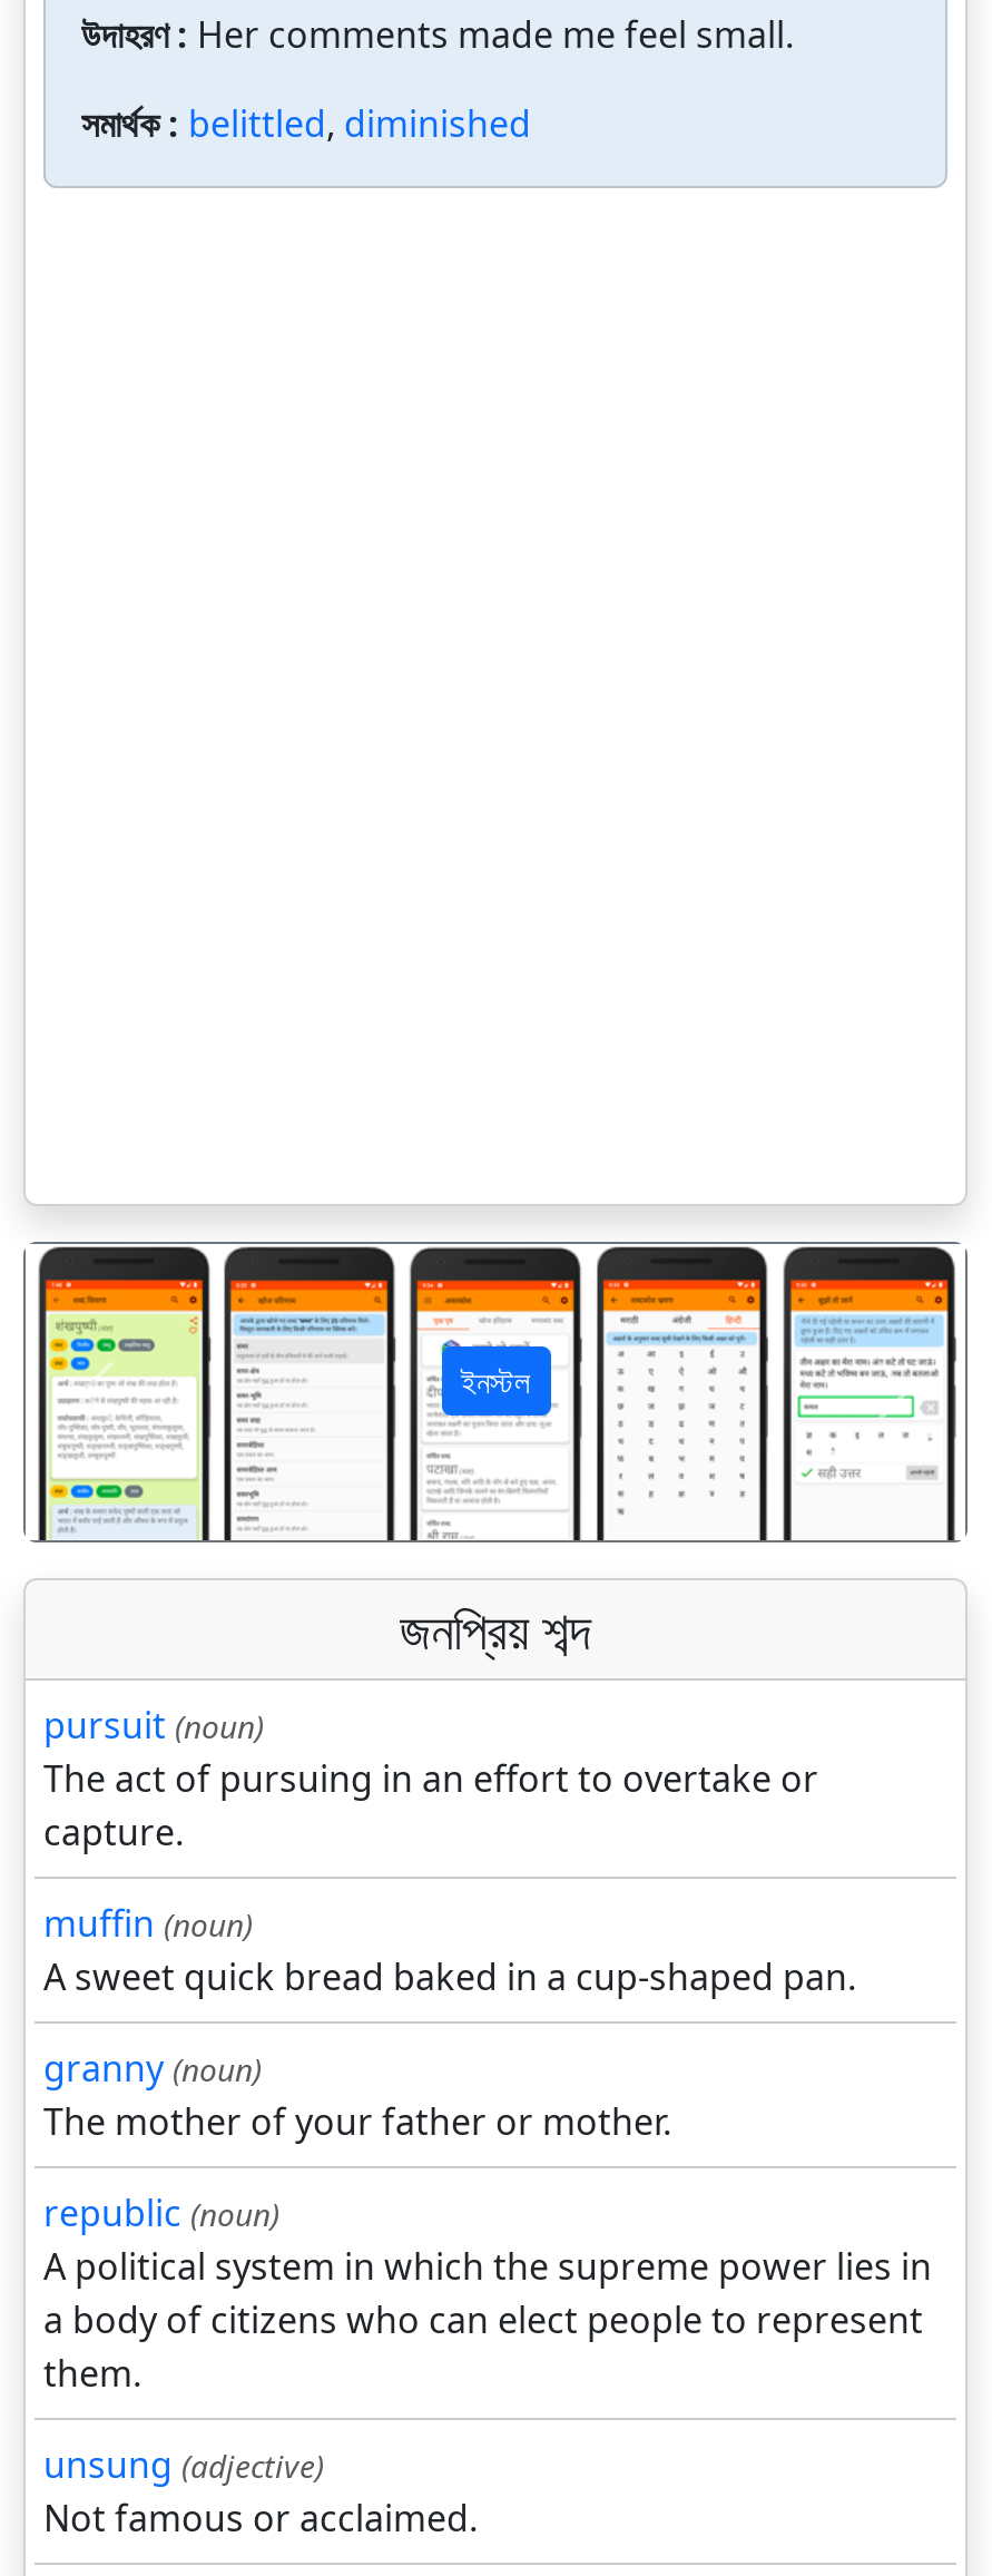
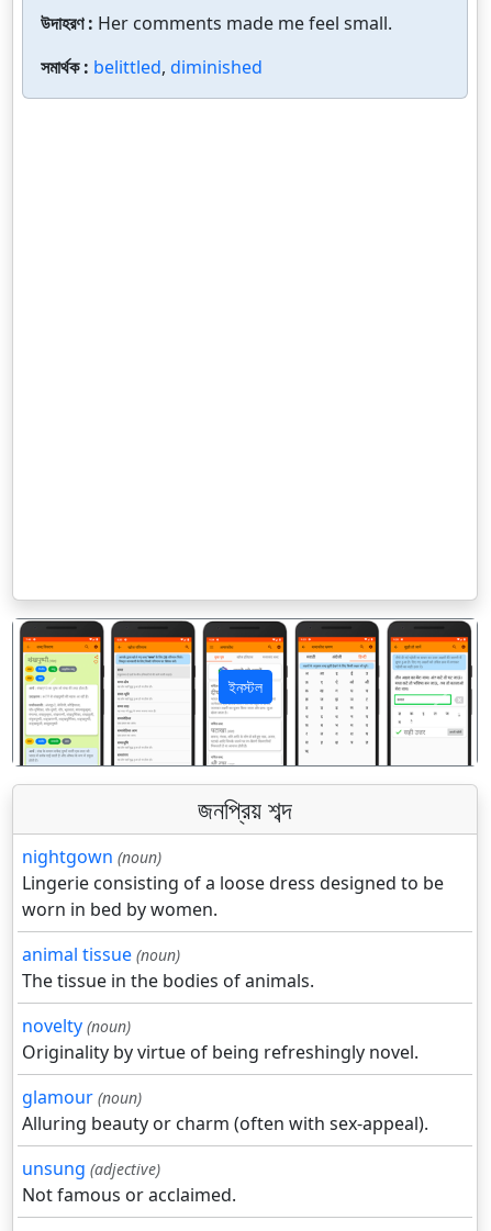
[43,1700,818,1856] pursuit (noun) | The act of pursuing in an effort to overtake or | capture. -> [22,844,444,921] nightgown (noun) | Lingerie consisting of a loose dress designed to be | worn in bed by women.
[43,1898,856,2000] muffin (noun) | A sweet quick bread baked in a cup-shaped pan. -> [22,942,314,992] animal tissue (noun) | The tissue in the bodies of animals.
[43,2043,671,2145] granny (noun) | The mother of your father or mother. -> [22,1013,419,1064] novelty (noun) | Originality by virtue of being refreshingly novel.
[43,2188,932,2397] republic (noun) | A political system in which the supreme power lies in | a body of citizens who can elect people to represent | them. -> [22,1085,428,1135] glamour (noun) | Alluring beauty or charm (often with sex-appeal).

